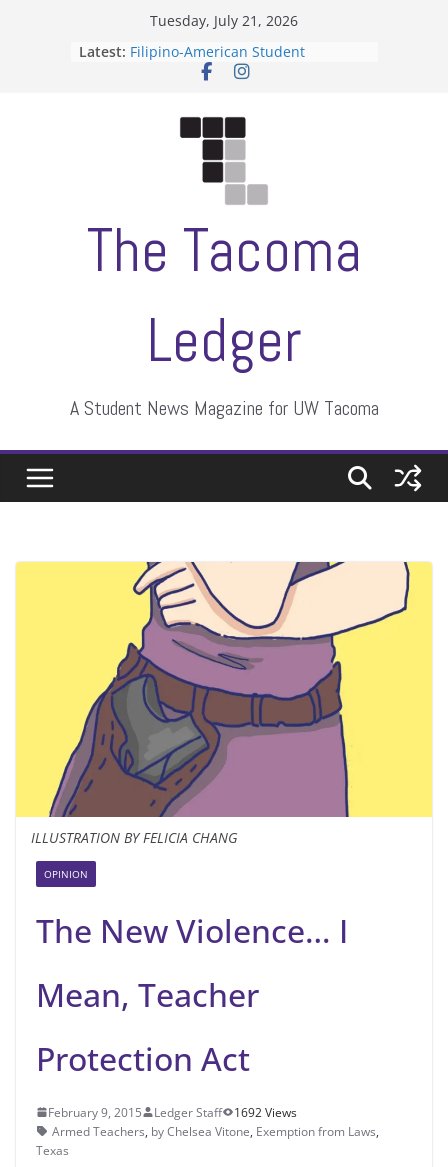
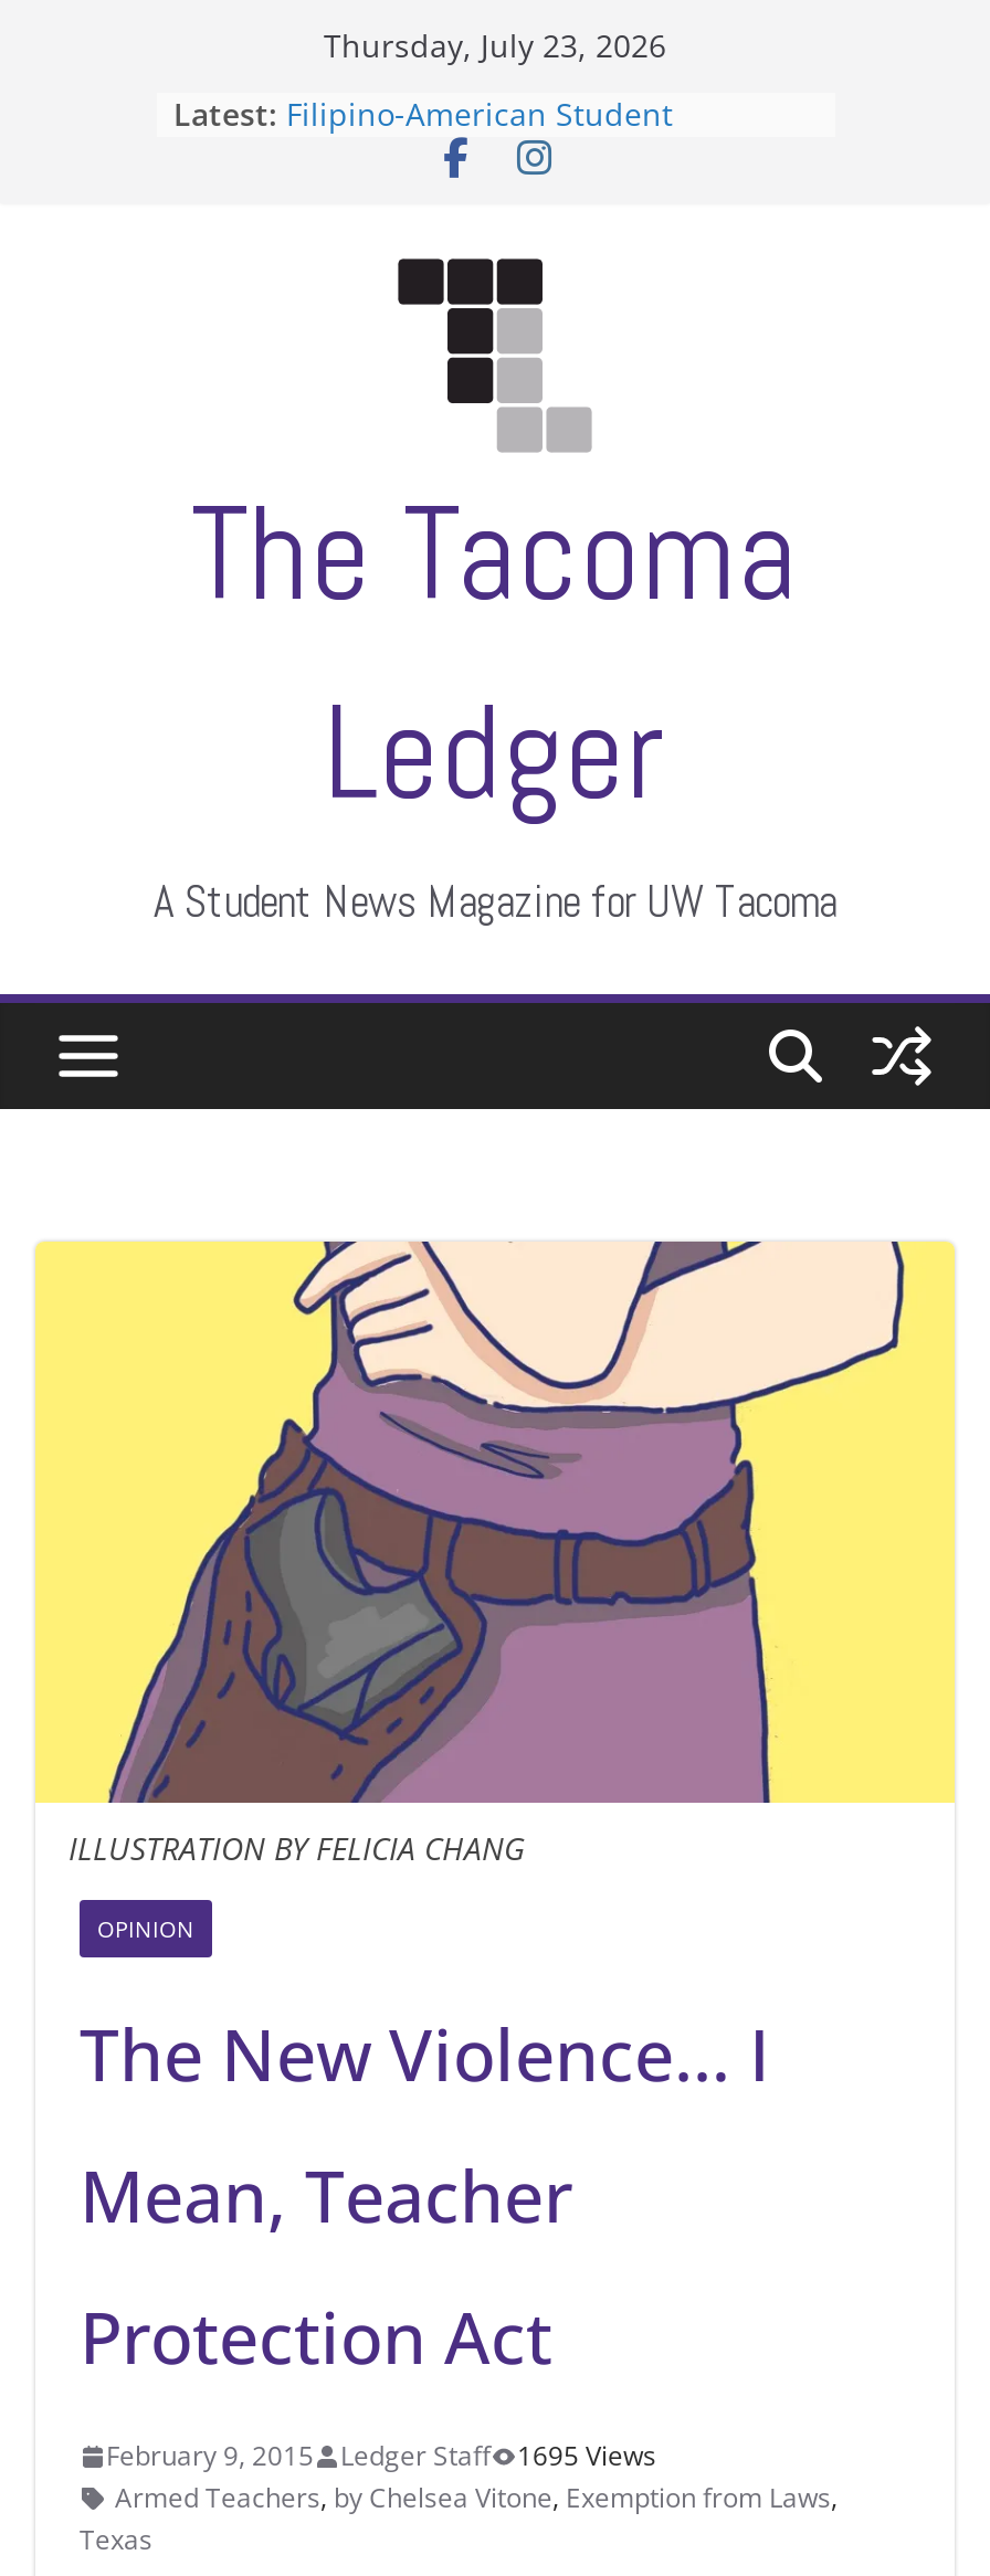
[150,11,298,30] Tuesday, July 21, 2026 -> [324,24,666,66] Thursday, July 23, 2026
[48,1104,297,1121] February 9, 2015 Ledger Staff 1692 Views -> [106,2437,656,2475] February 9, 2015 Ledger Staff 1695 Views

